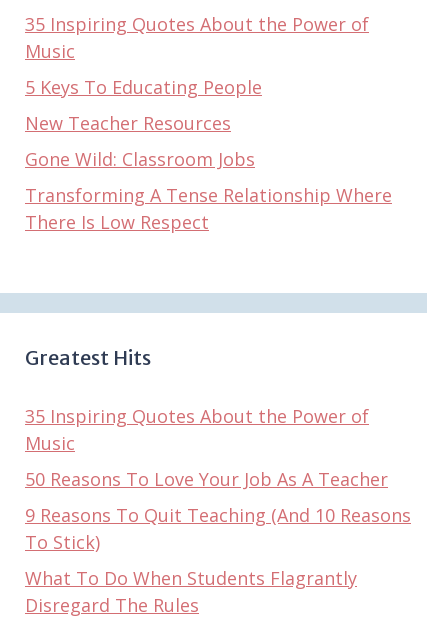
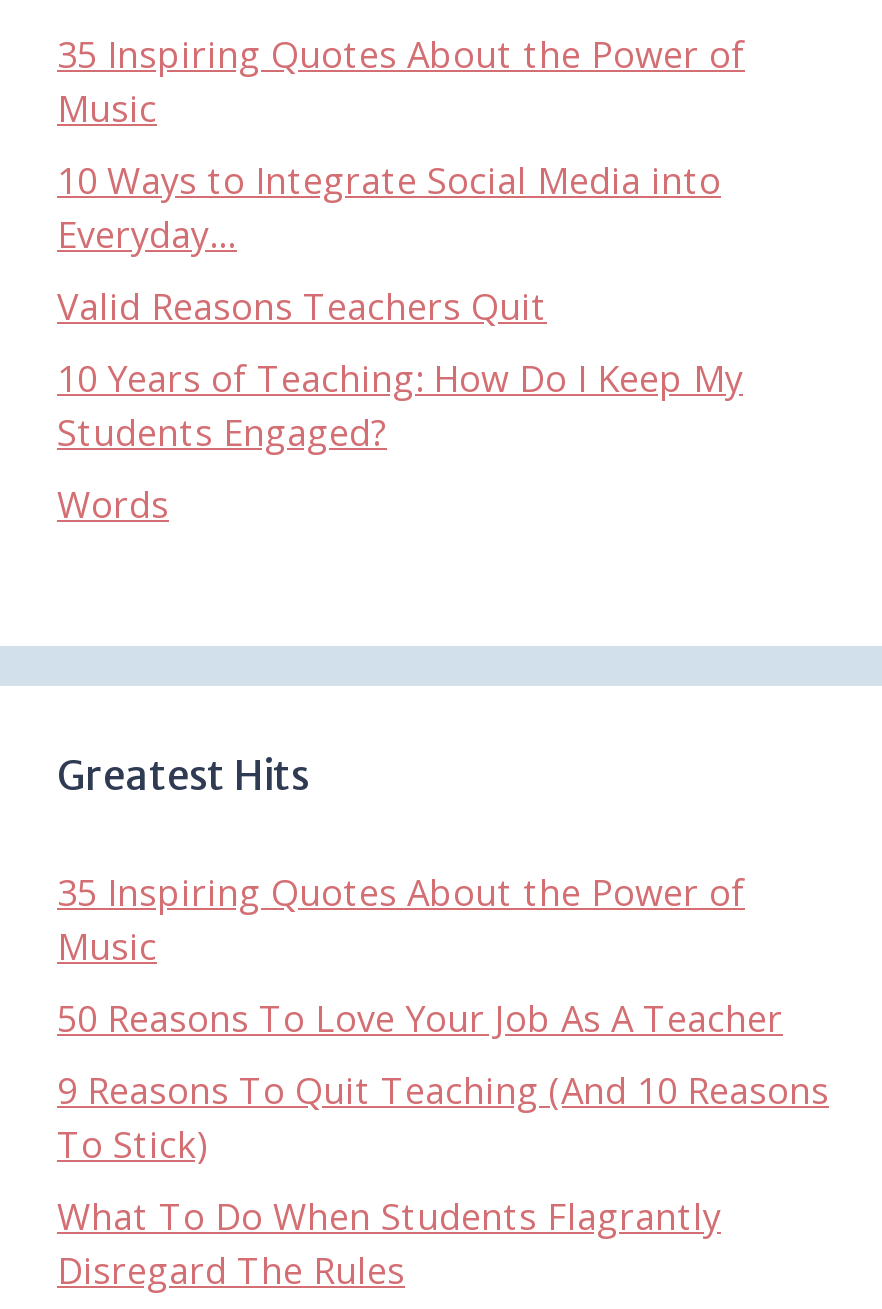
[25,75,262,99] 5 Keys To Educating People -> [57,156,721,258] 10 Ways to Integrate Social Media into | Everyday…
[25,111,231,135] New Teacher Resources -> [57,282,547,330] Valid Reasons Teachers Quit
[25,147,255,171] Gone Wild: Classroom Jobs -> [57,354,743,456] 10 Years of Teaching: How Do I Keep My | Students Engaged?
[25,183,392,234] Transforming A Tense Relationship Where | There Is Low Respect -> [57,480,169,528] Words

